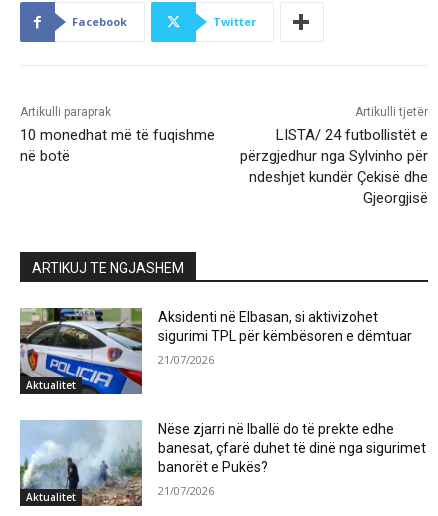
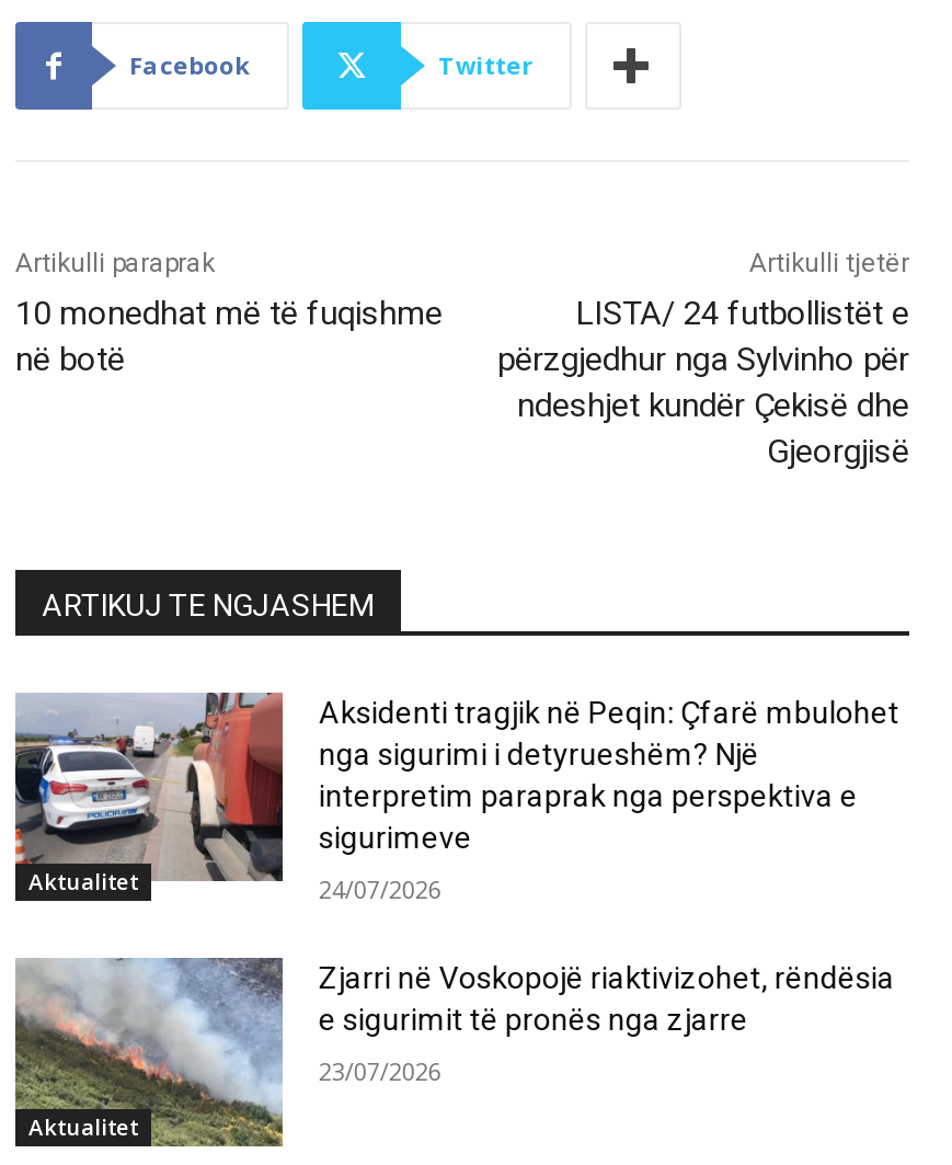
[19,307,412,395] [image] | Aksidenti në Elbasan, si aktivizohet | sigurimi TPL për këmbësoren e dëmtuar -> [13,693,899,903] [image] | Aksidenti tragjik në Peqin: Çfarë mbulohet | nga sigurimi i detyrueshëm? Një | interpretim paraprak nga perspektiva e | sigurimeve
[158,352,214,367] 21/07/2026 -> [319,873,441,906] 24/07/2026
[20,421,426,507] [image] | Nëse zjarri në Iballë do të prekte edhe | banesat, çfarë duhet të dinë nga sigurimet | banorët e Pukës? -> [13,958,895,1149] [image] | Zjarri në Voskopojë riaktivizohet, rëndësia | e sigurimit të pronës nga zjarre
[158,483,214,498] 21/07/2026 -> [319,1055,441,1088] 23/07/2026

